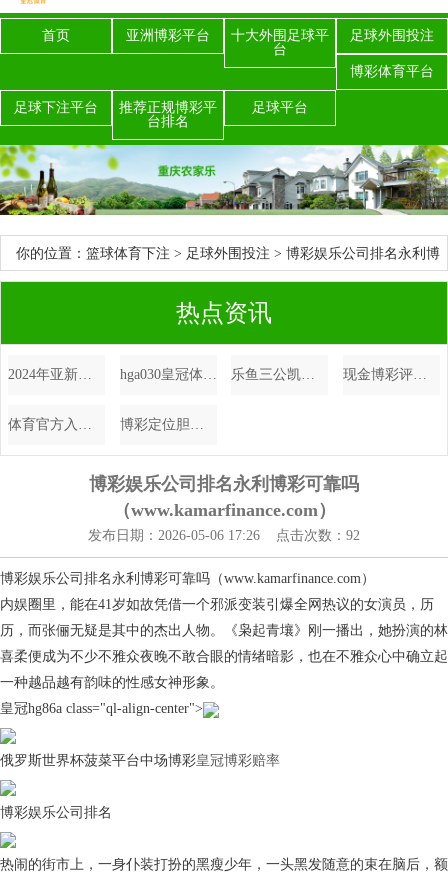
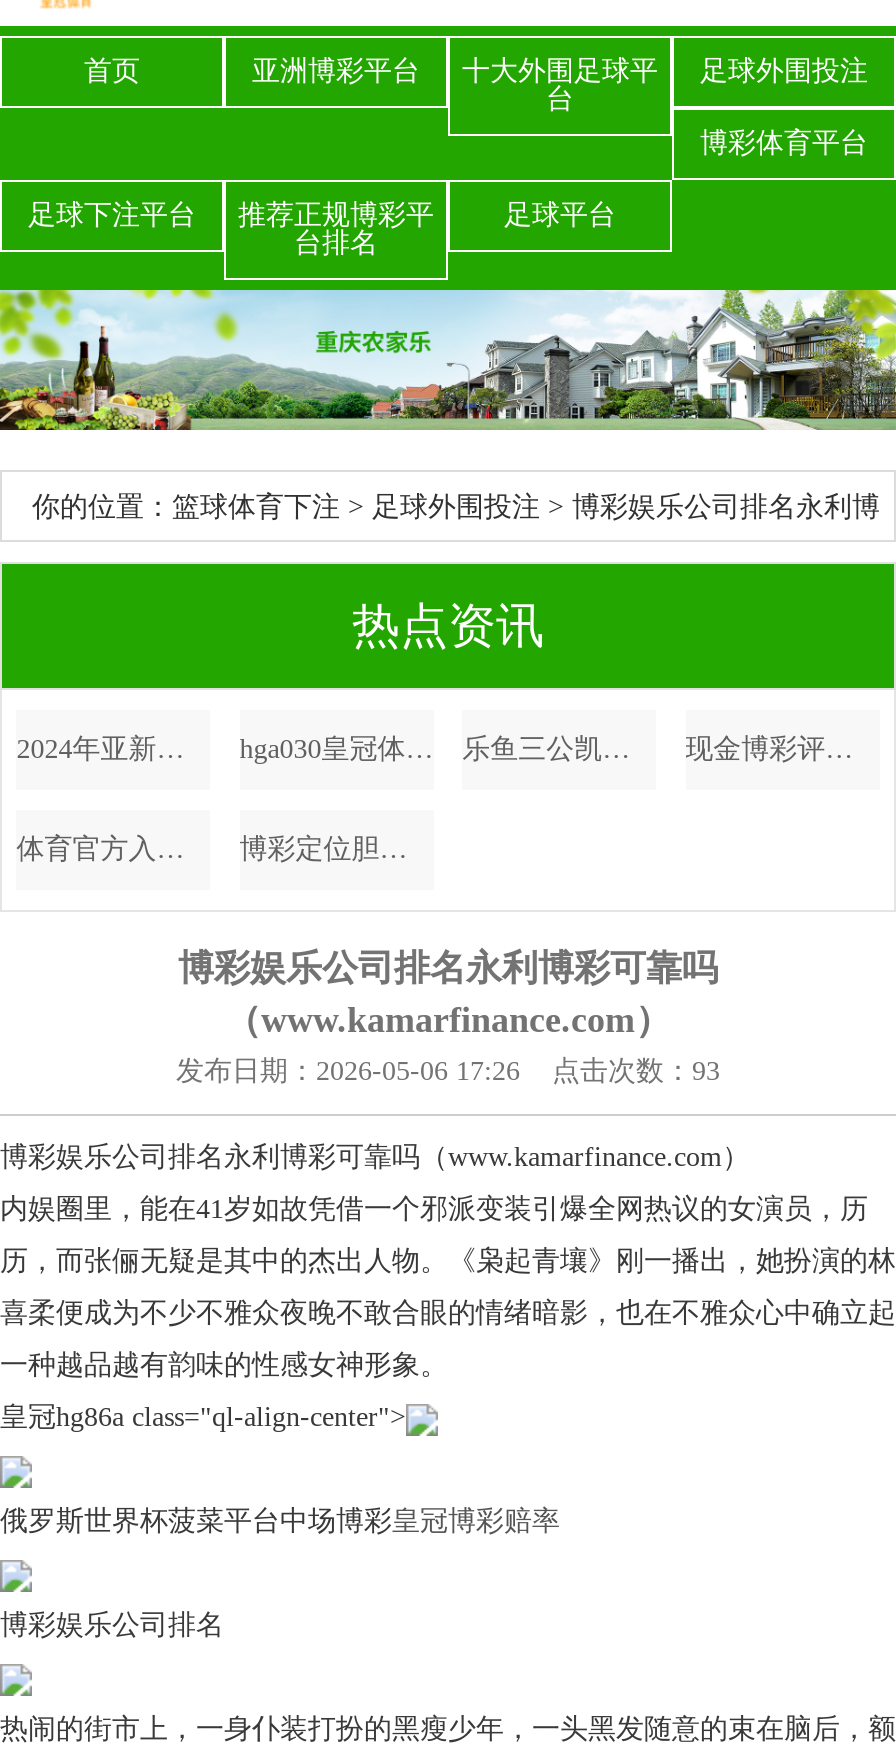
[88,528,360,543] 发布日期：2026-05-06 17:26 点击次数：92 -> [176,1056,720,1086] 发布日期：2026-05-06 17:26 点击次数：93

